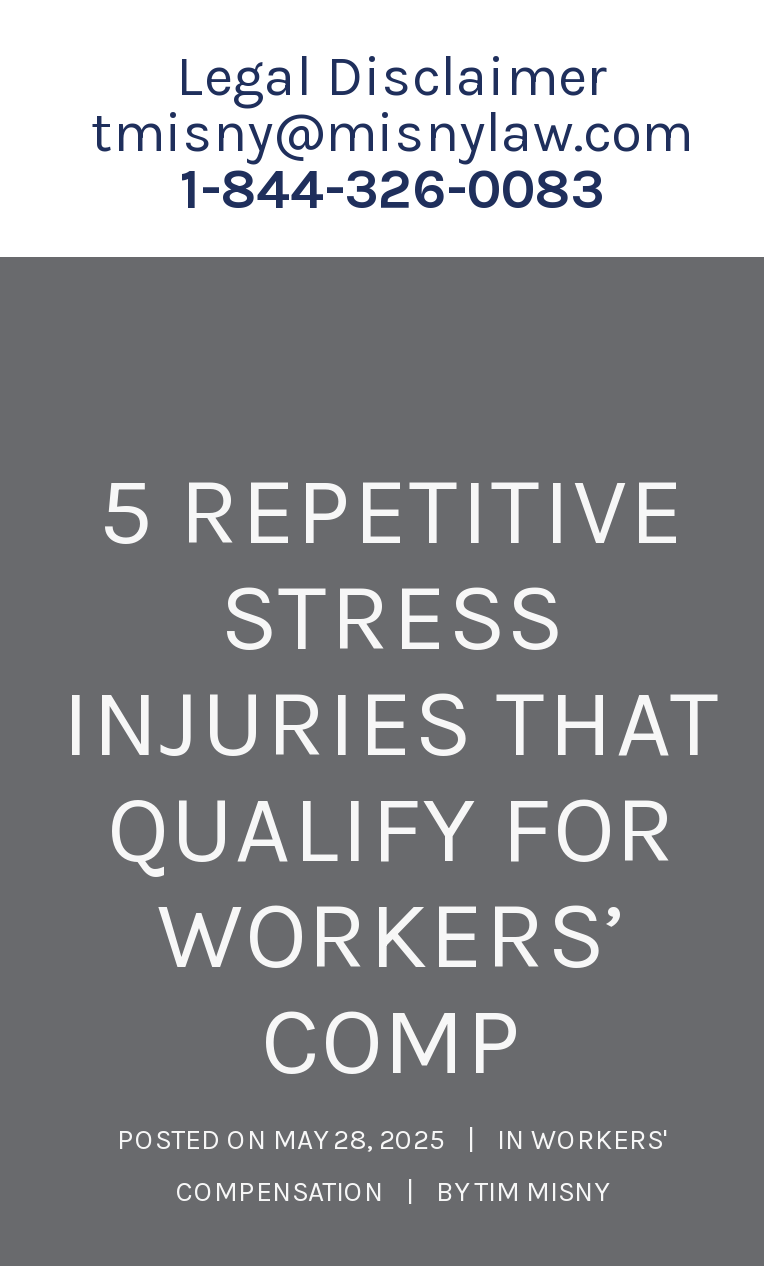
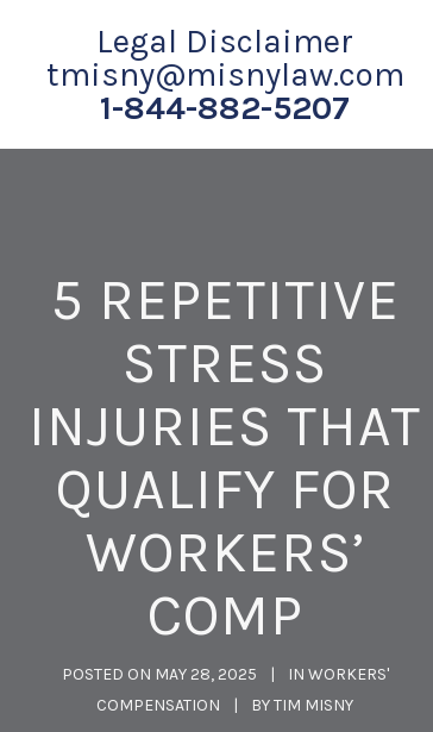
[180,156,604,222] 1-844-326-0083 -> [100,88,350,127] 1-844-882-5207

